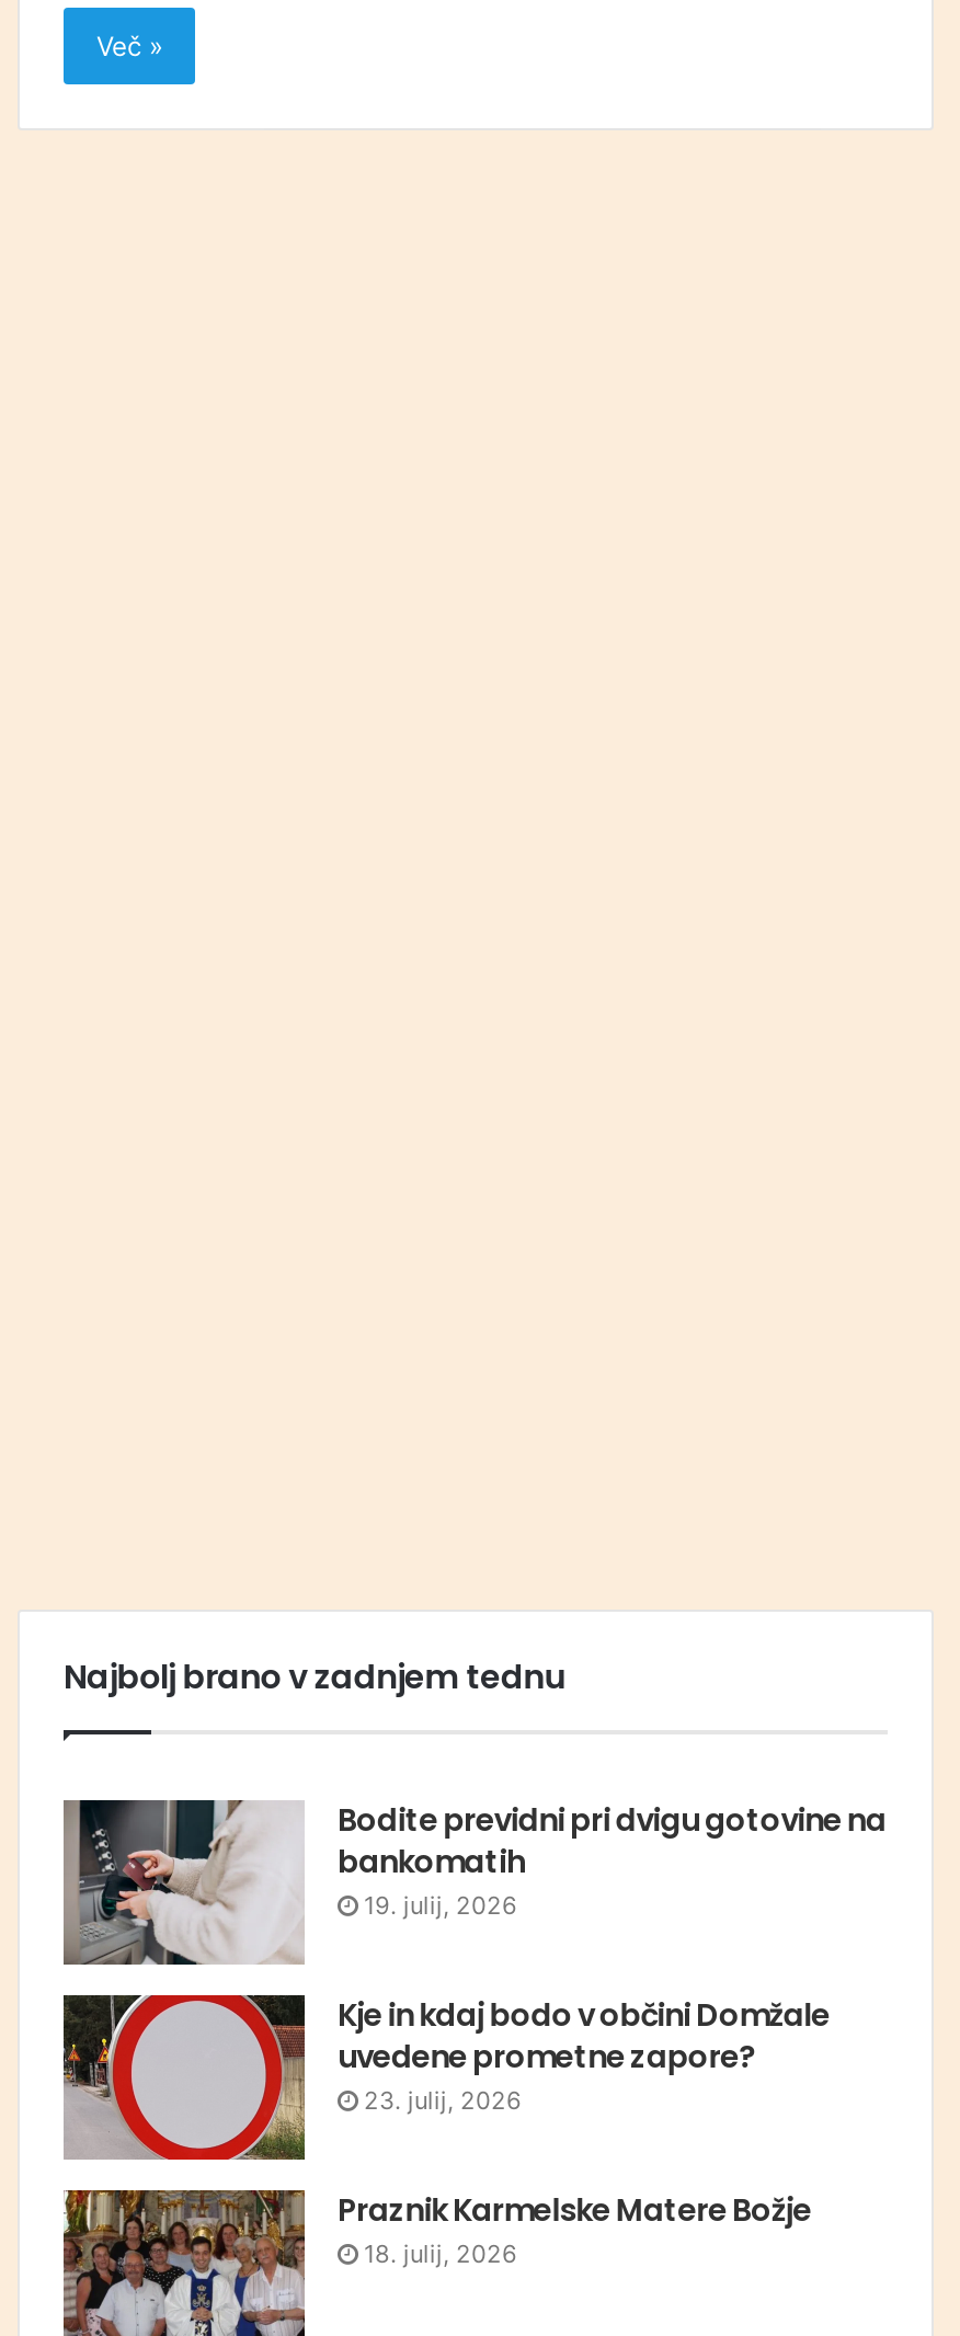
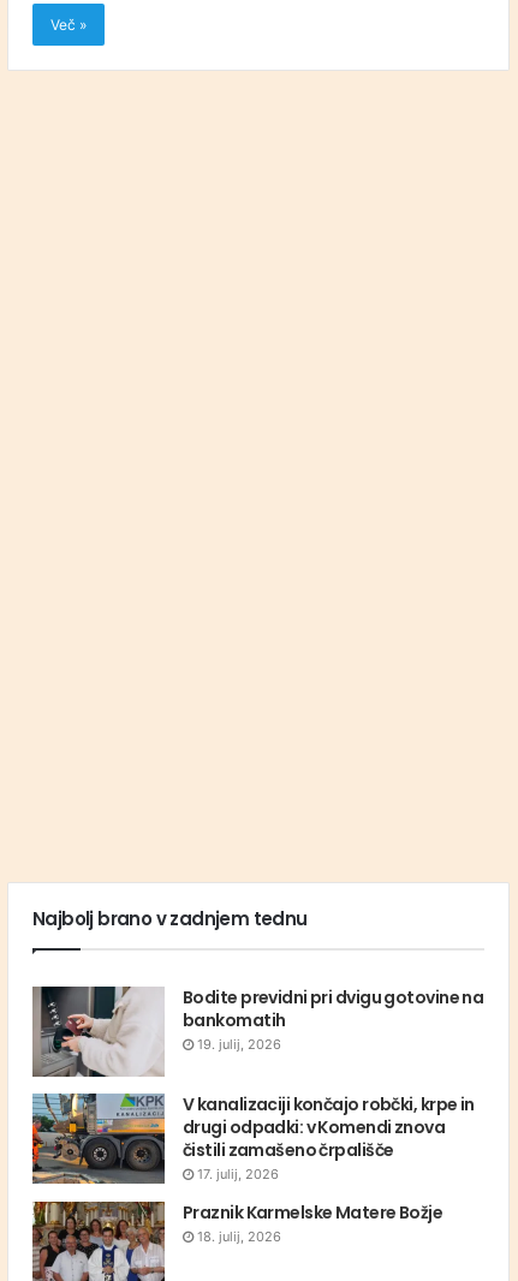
[61,1992,830,2163] [image] | Kje in kdaj bodo v občini Domžale | uvedene prometne zapore? | 23. julij, 2026 -> [31,1092,474,1185] [image] | V kanalizaciji končajo robčki, krpe in | drugi odpadki: v Komendi znova | čistili zamašeno črpališče | 17. julij, 2026

